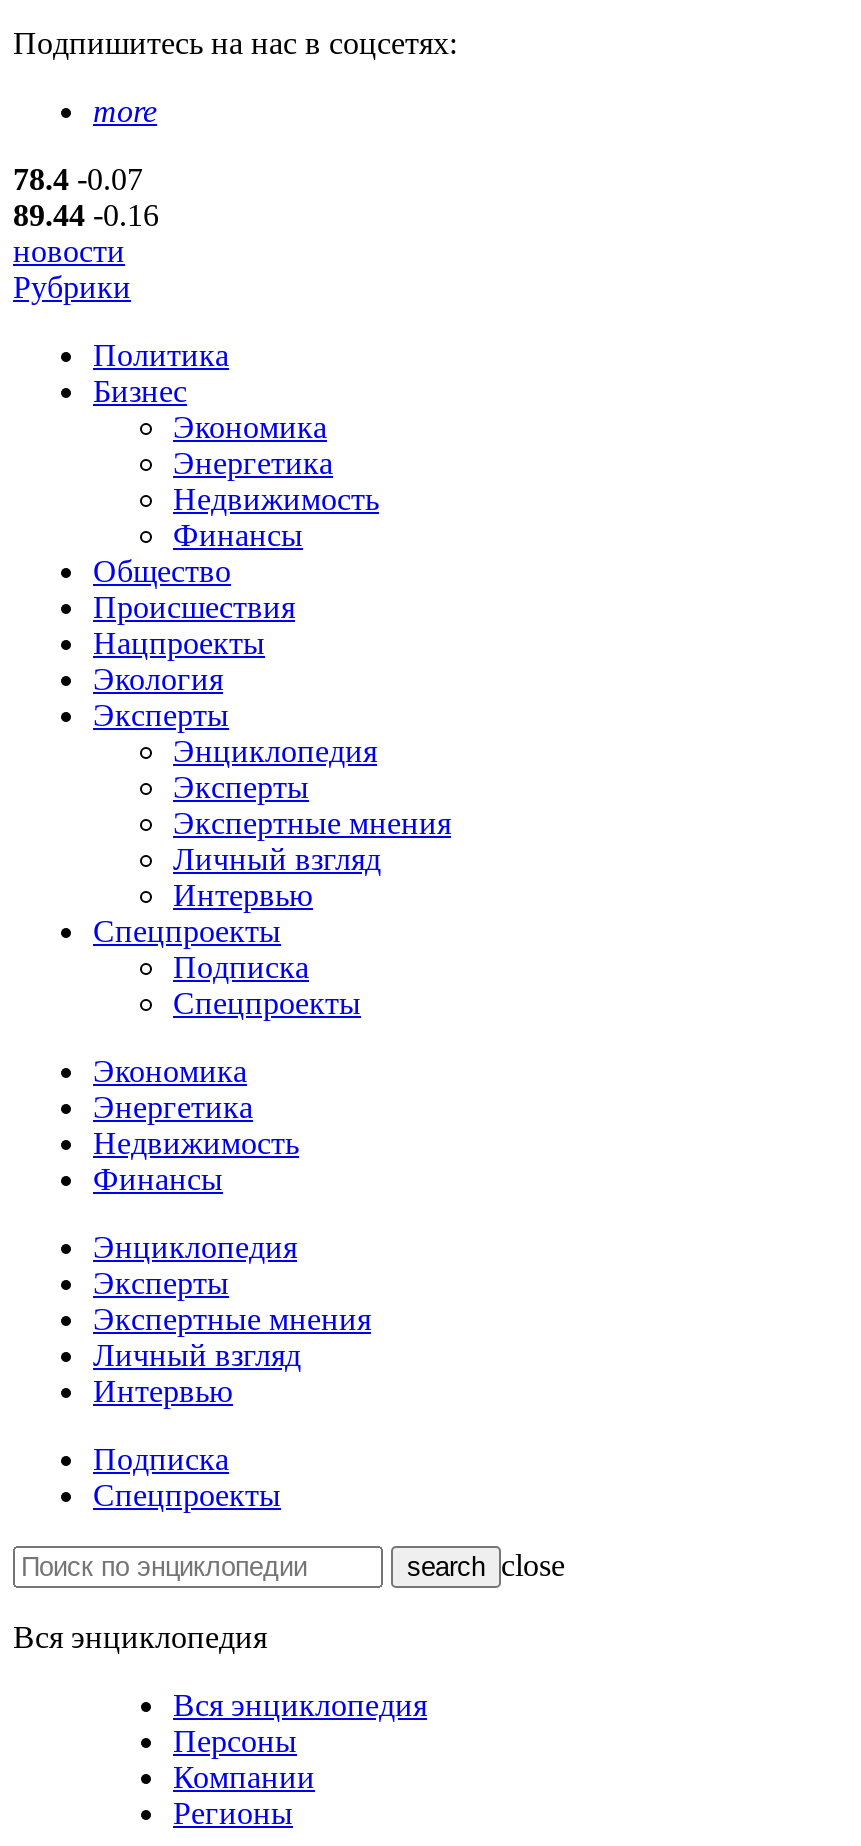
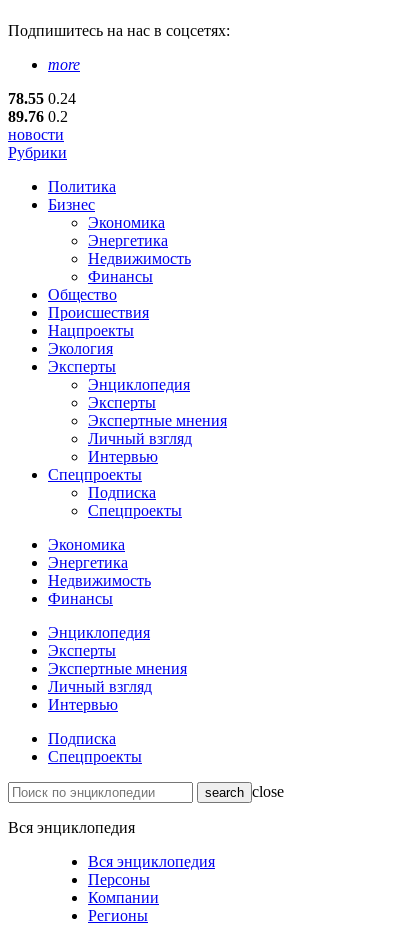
[13,162,143,196] 78.4 -0.07 -> [8,90,76,107] 78.55 0.24
[13,198,159,232] 89.44 -0.16 -> [8,108,68,125] 89.76 0.2

